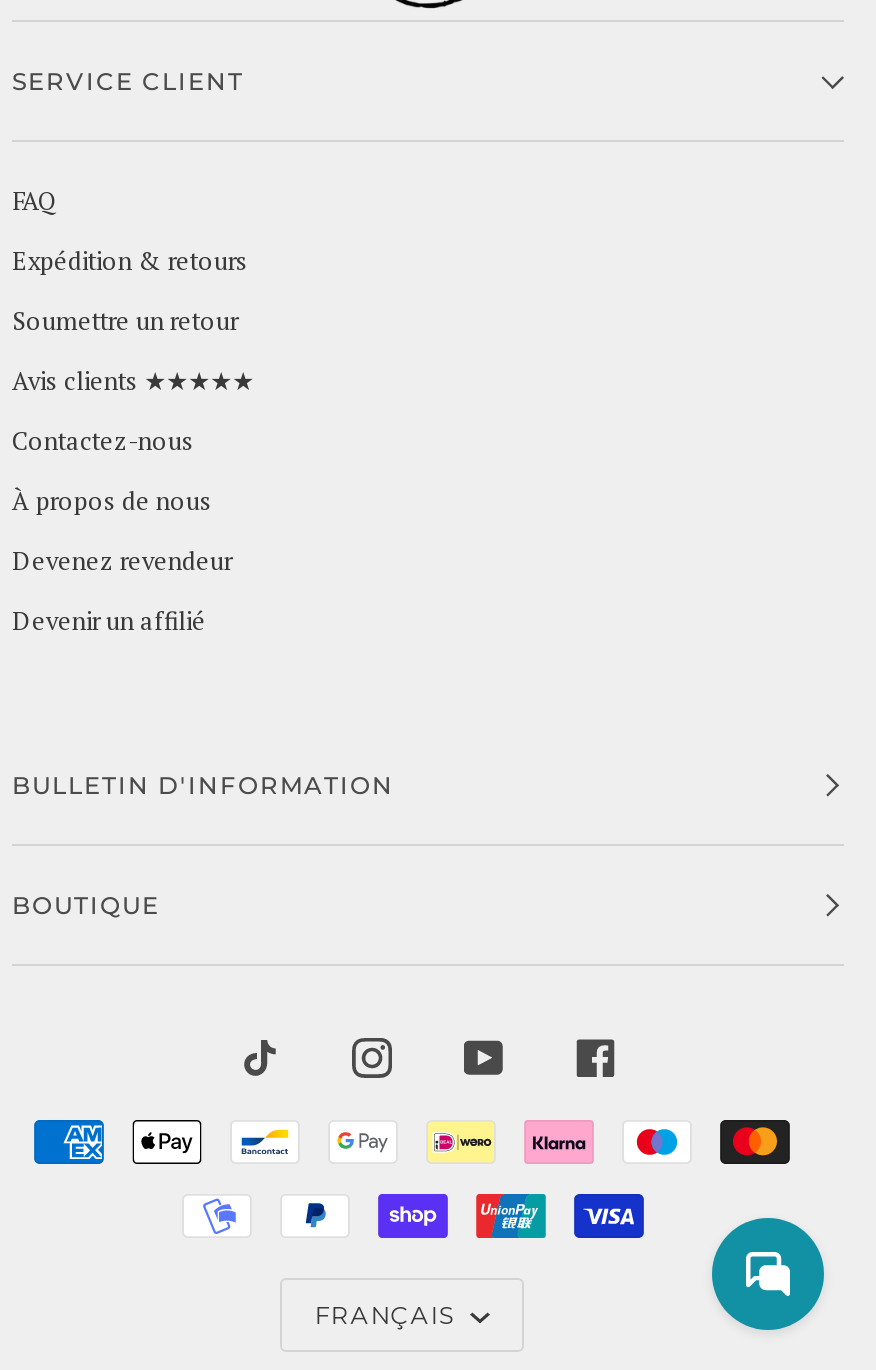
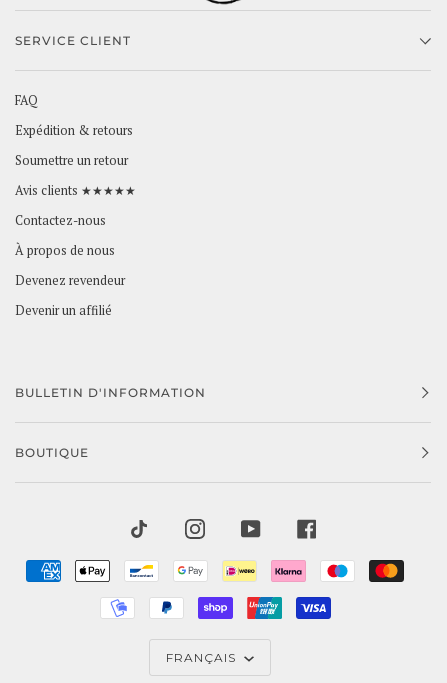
[710,1216,826,1334] [image] -> none

